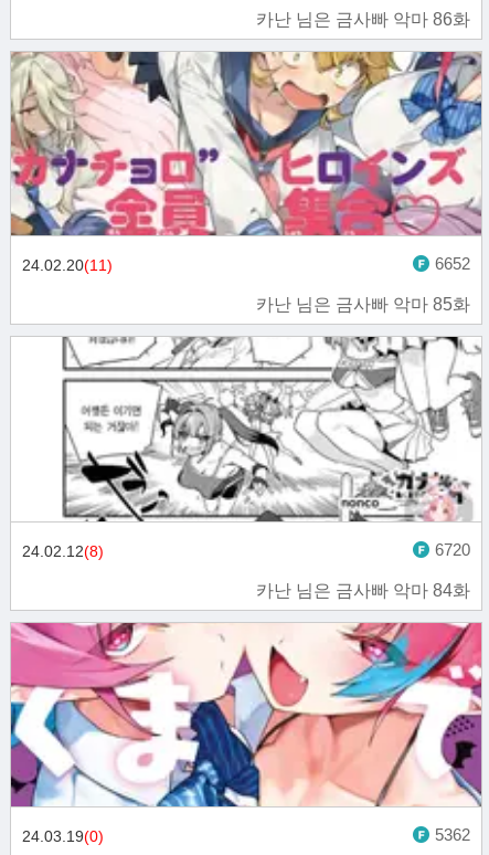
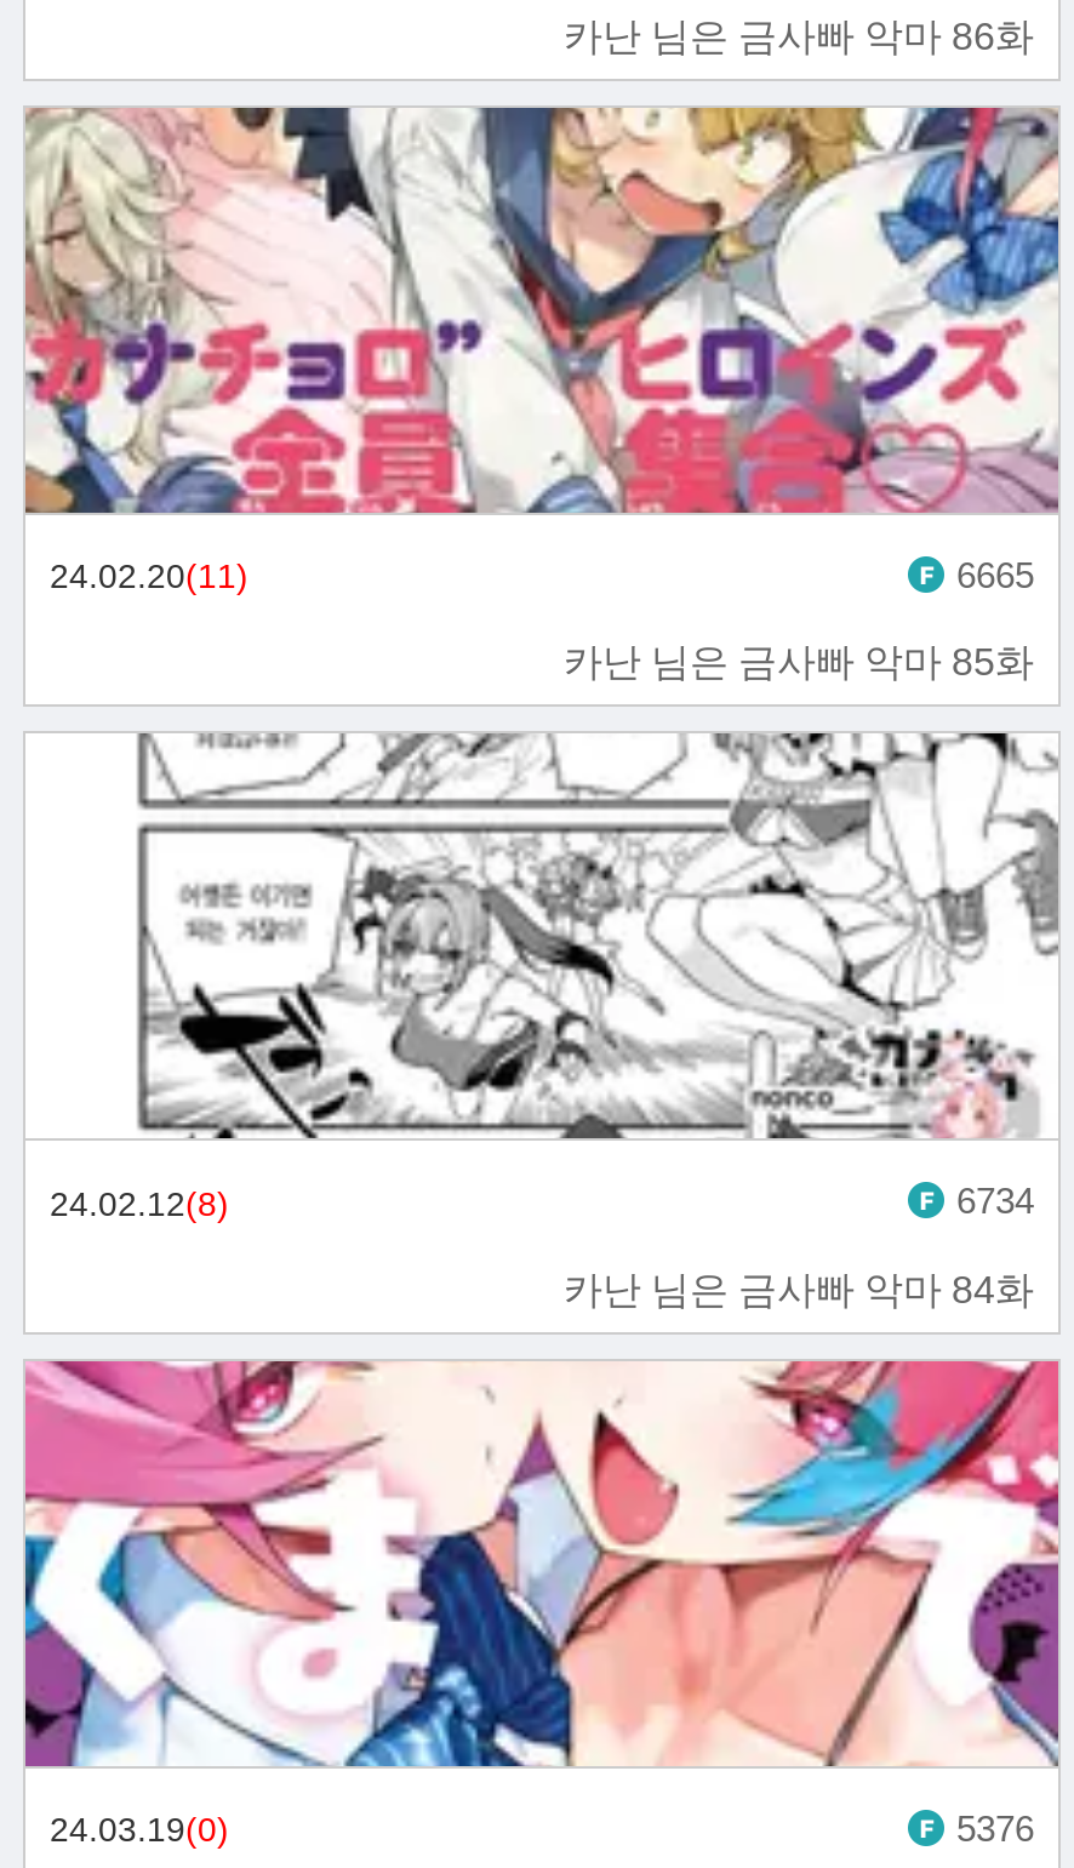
[435,255,470,273] 6652 -> [956,553,1034,594] 6665
[435,540,470,559] 6720 -> [956,1179,1034,1220] 6734
[435,826,470,844] 5362 -> [956,1806,1034,1847] 5376

